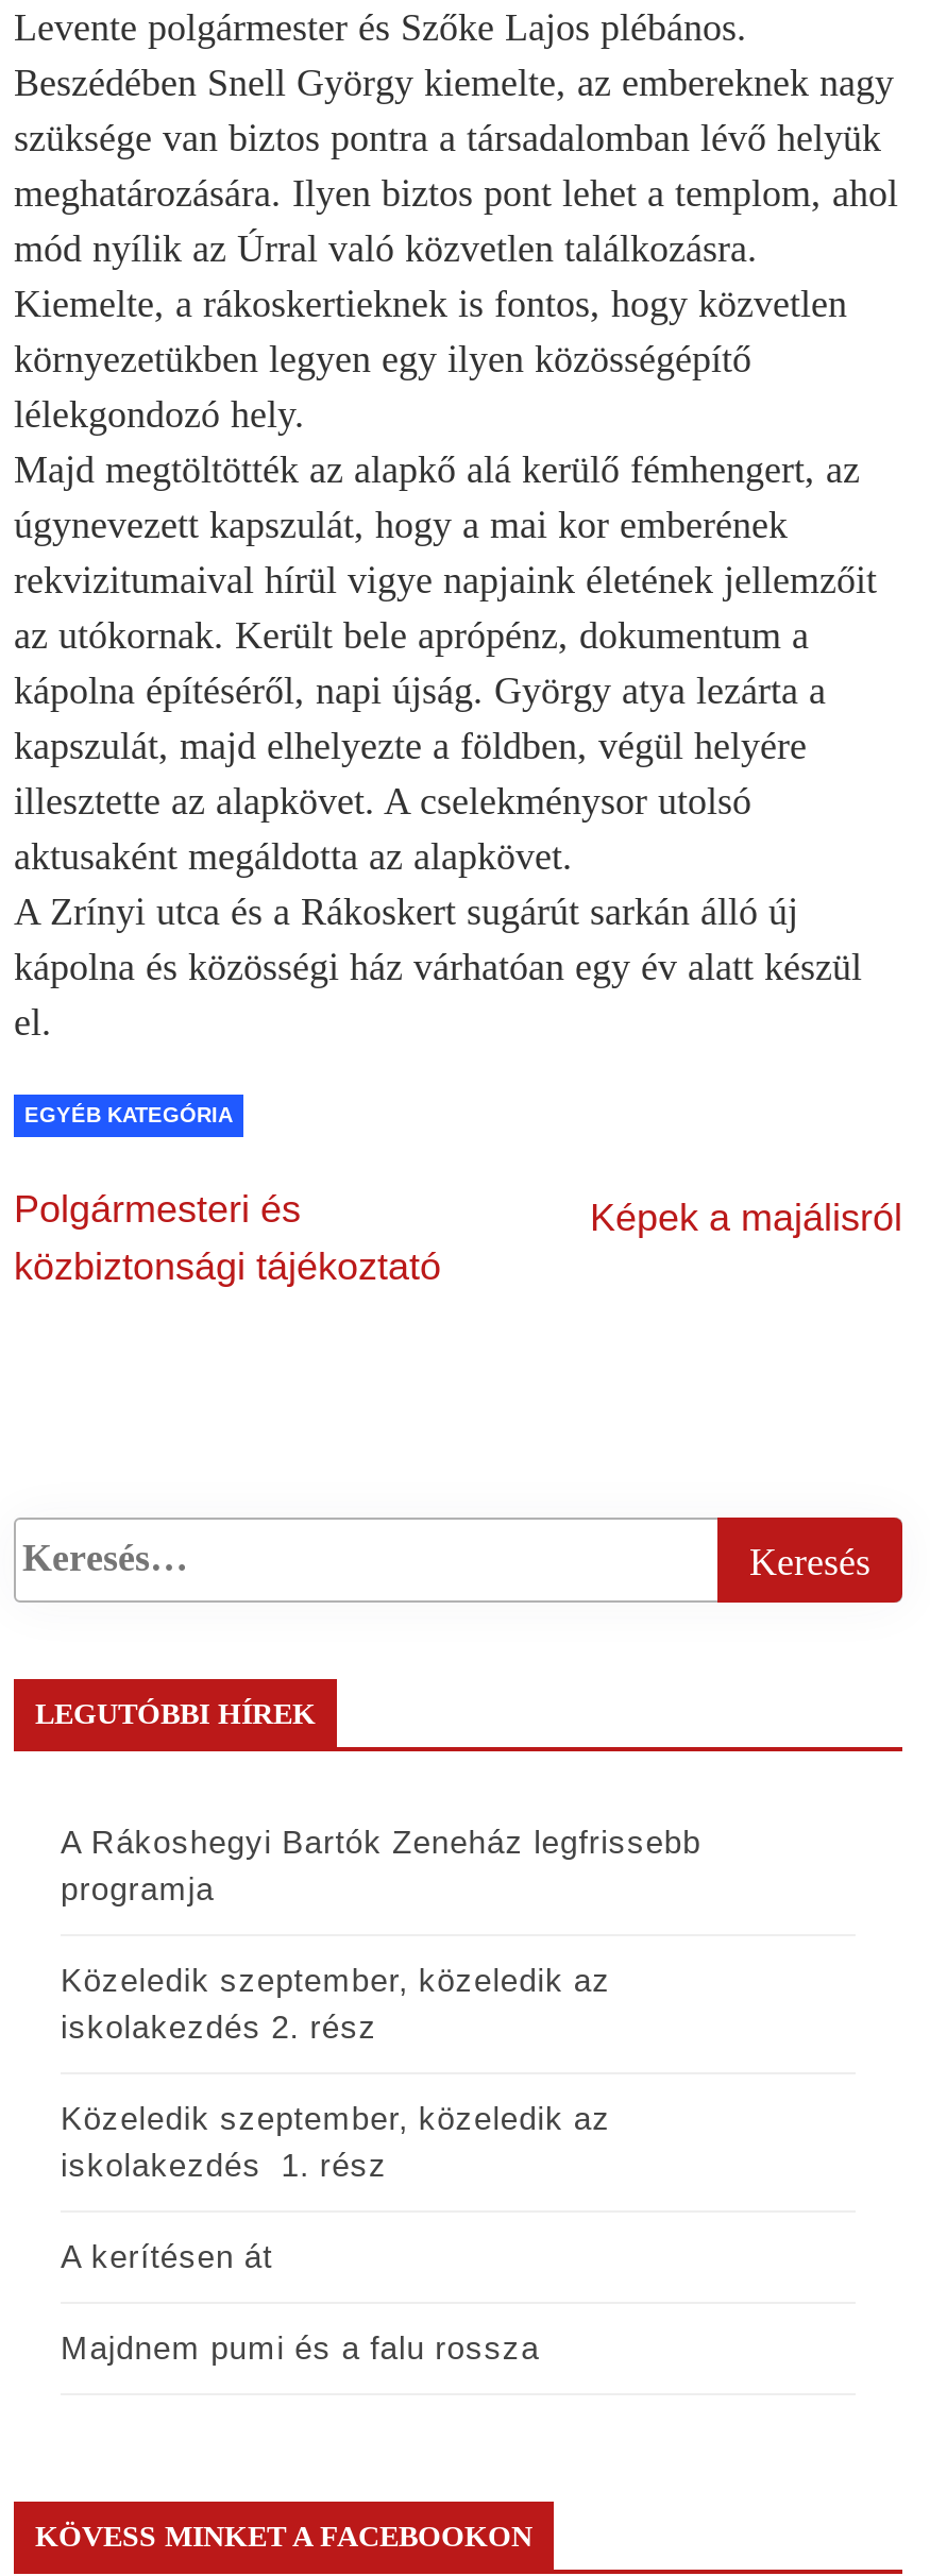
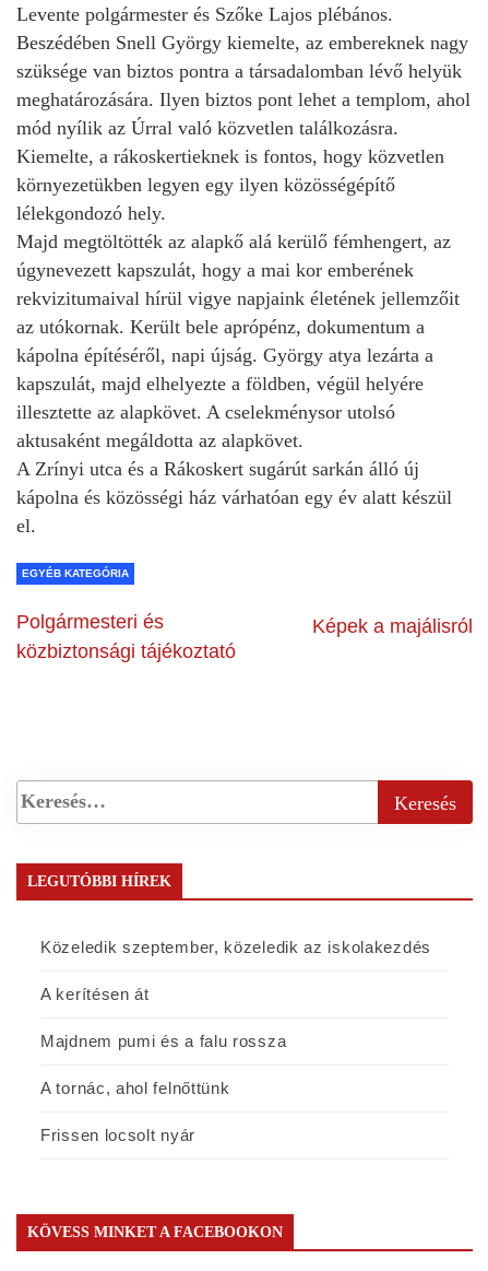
[61,1823,701,2183] A Rákoshegyi Bartók Zeneház legfrissebb | programja | Közeledik szeptember, közeledik az | iskolakezdés 2. rész | Közeledik szeptember, közeledik az | iskolakezdés 1. rész -> [40,938,441,956] Közeledik szeptember, közeledik az iskolakezdés
moved [61,2238,540,2365] -> [40,985,286,1050]: A kerítésen át | Majdnem pumi és a falu rossza
none -> [40,1079,230,1144] A tornác, ahol felnőttünk | Frissen locsolt nyár

